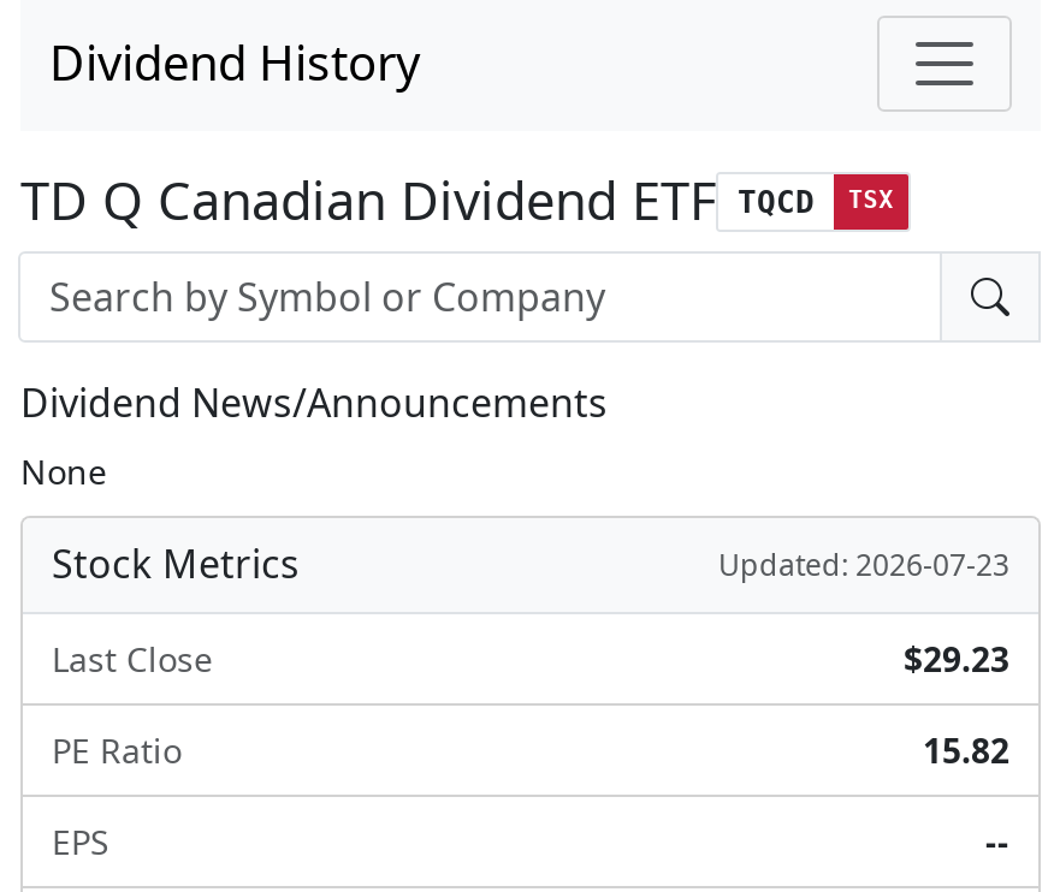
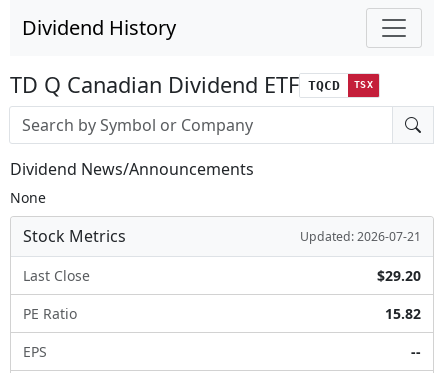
[718,543,1009,584] Updated: 2026-07-23 -> [300,227,421,244] Updated: 2026-07-21
[904,636,1009,682] $29.23 -> [377,266,421,285] $29.20

